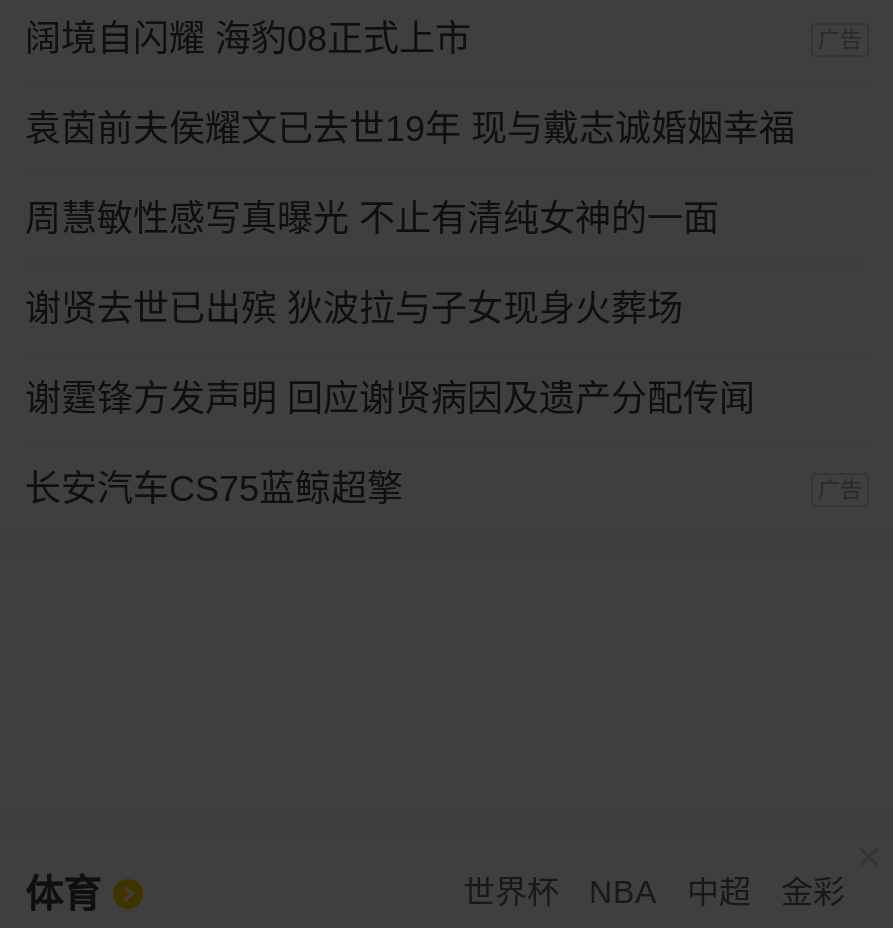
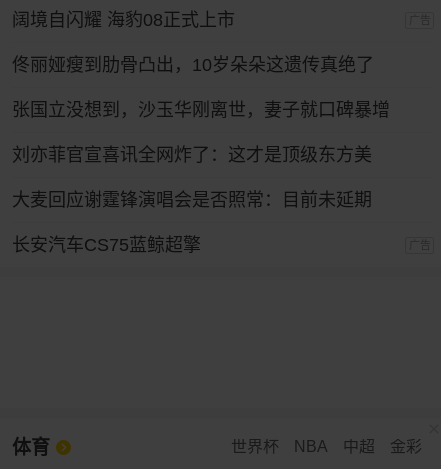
[25,110,795,150] 袁茵前夫侯耀文已去世19年 现与戴志诚婚姻幸福 -> [12,55,374,75] 佟丽娅瘦到肋骨凸出，10岁朵朵这遗传真绝了
[25,200,719,240] 周慧敏性感写真曝光 不止有清纯女神的一面 -> [12,100,390,120] 张国立没想到，沙玉华刚离世，妻子就口碑暴增
[25,290,683,330] 谢贤去世已出殡 狄波拉与子女现身火葬场 -> [12,145,372,165] 刘亦菲官宣喜讯全网炸了：这才是顶级东方美
[25,380,755,420] 谢霆锋方发声明 回应谢贤病因及遗产分配传闻 -> [12,190,372,210] 大麦回应谢霆锋演唱会是否照常：目前未延期

